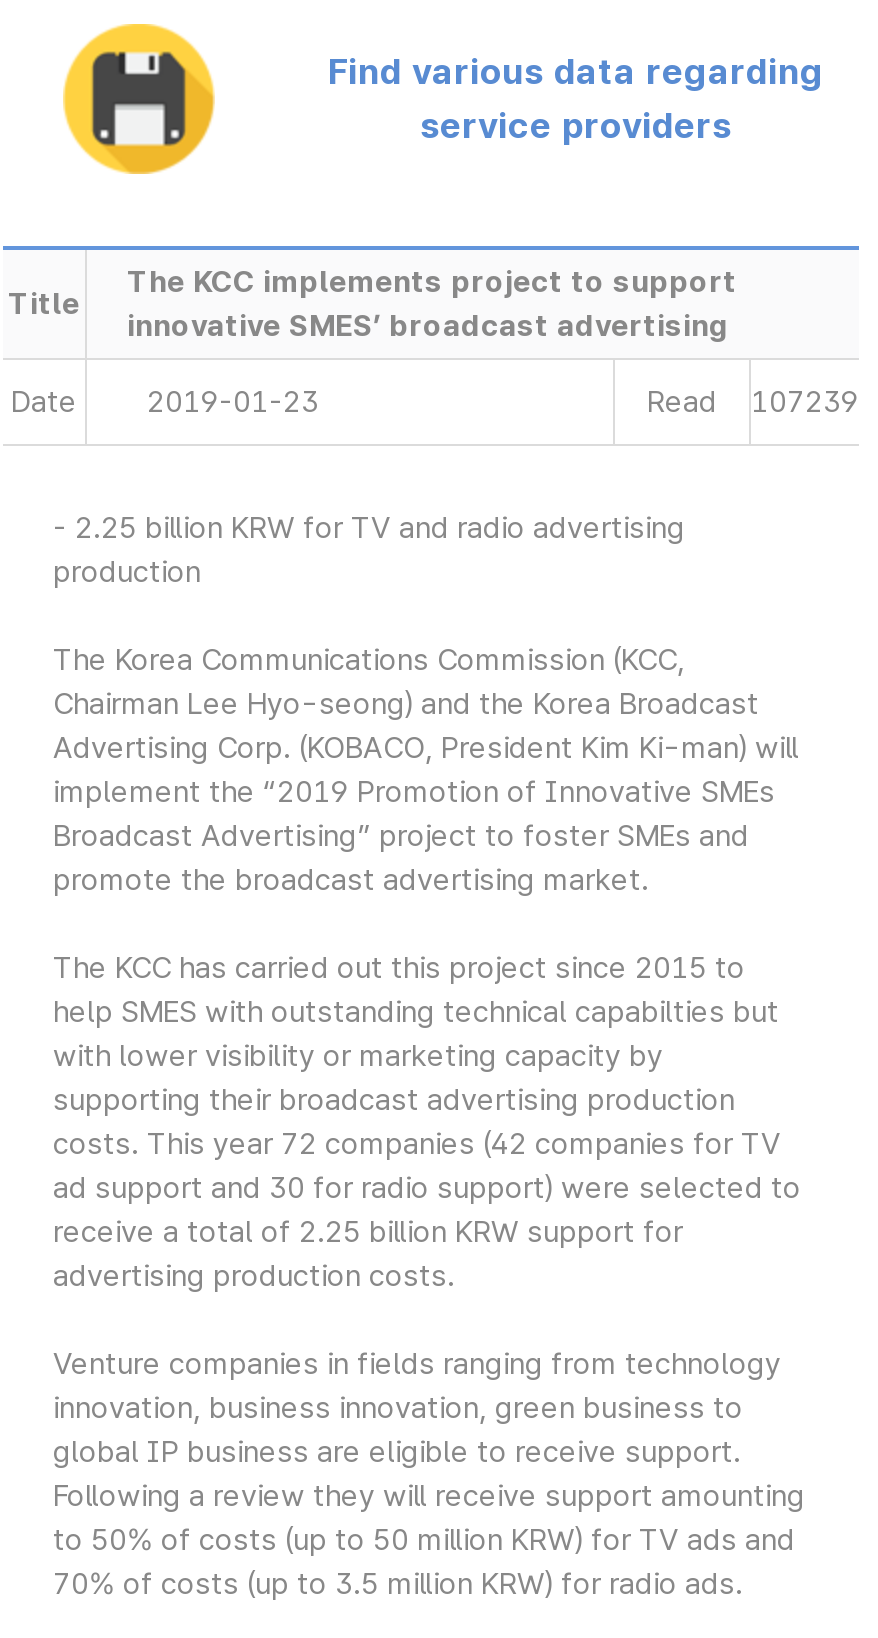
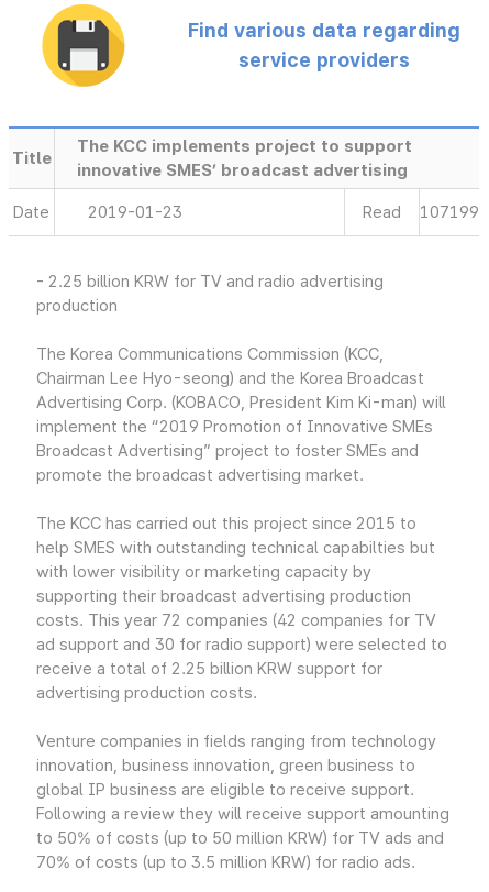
[647,384,859,420] Read 107239 -> [363,202,479,222] Read 107199

